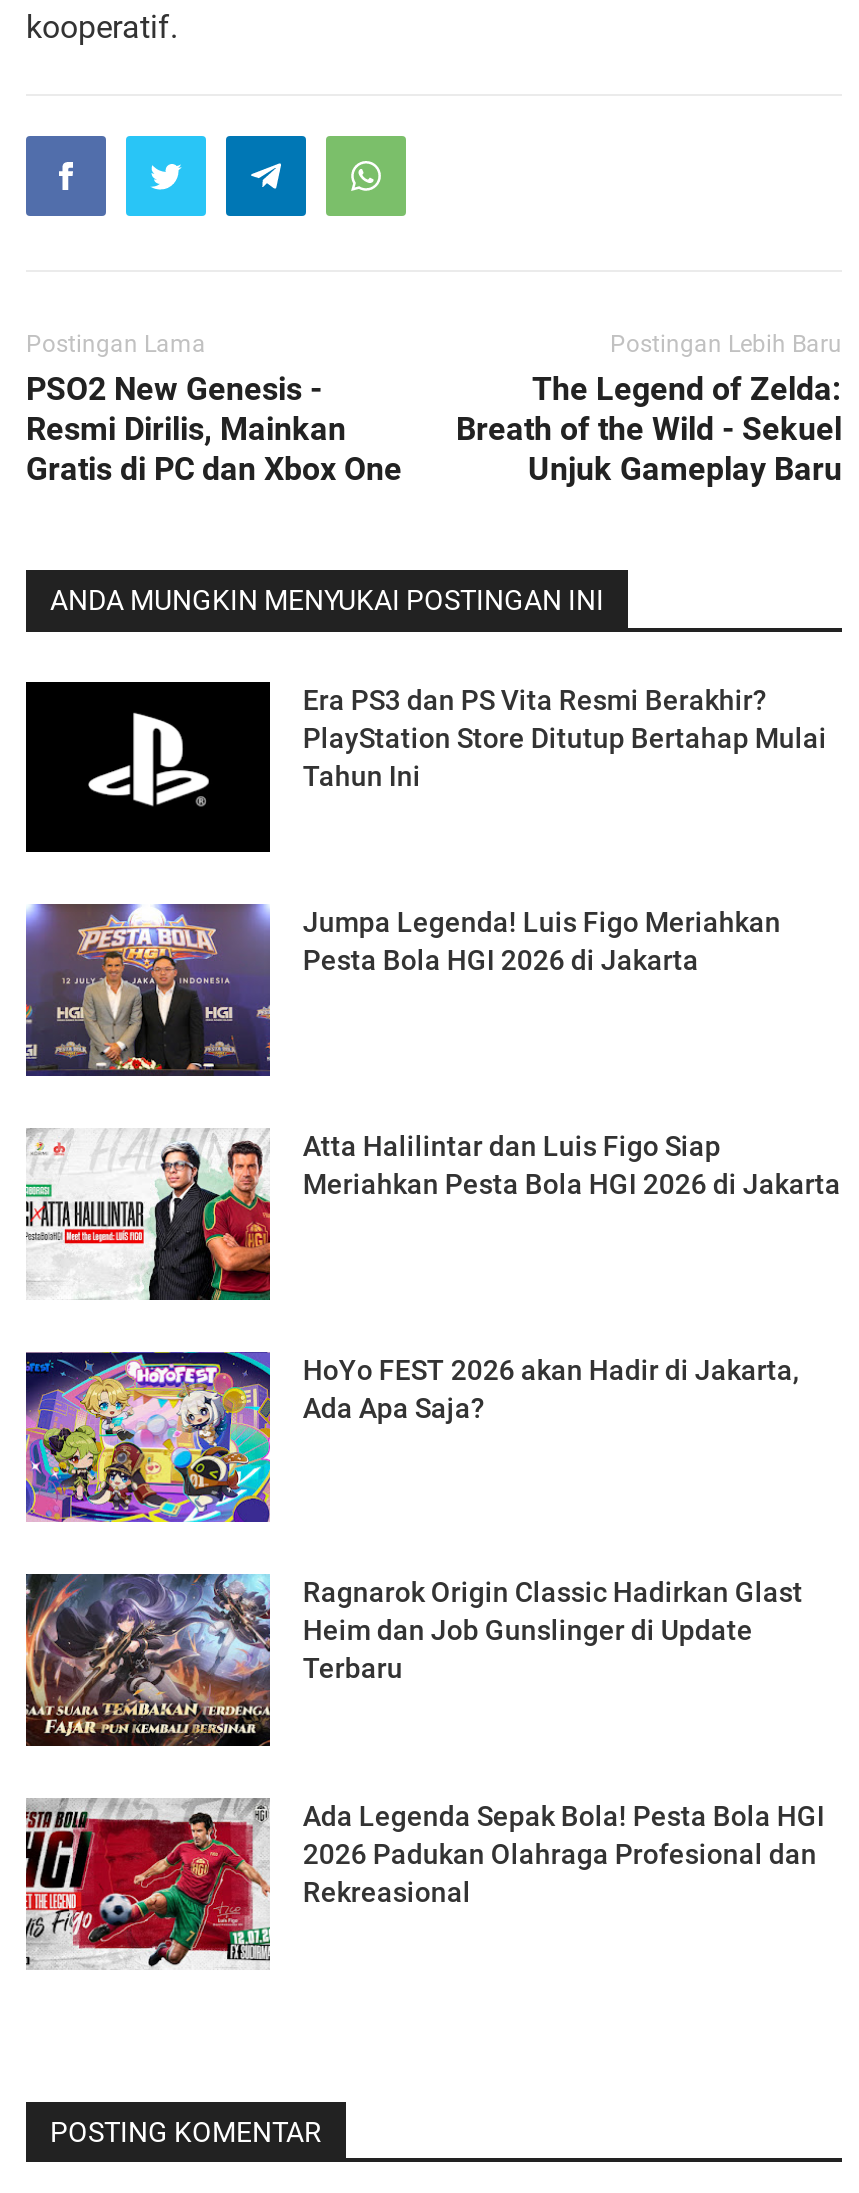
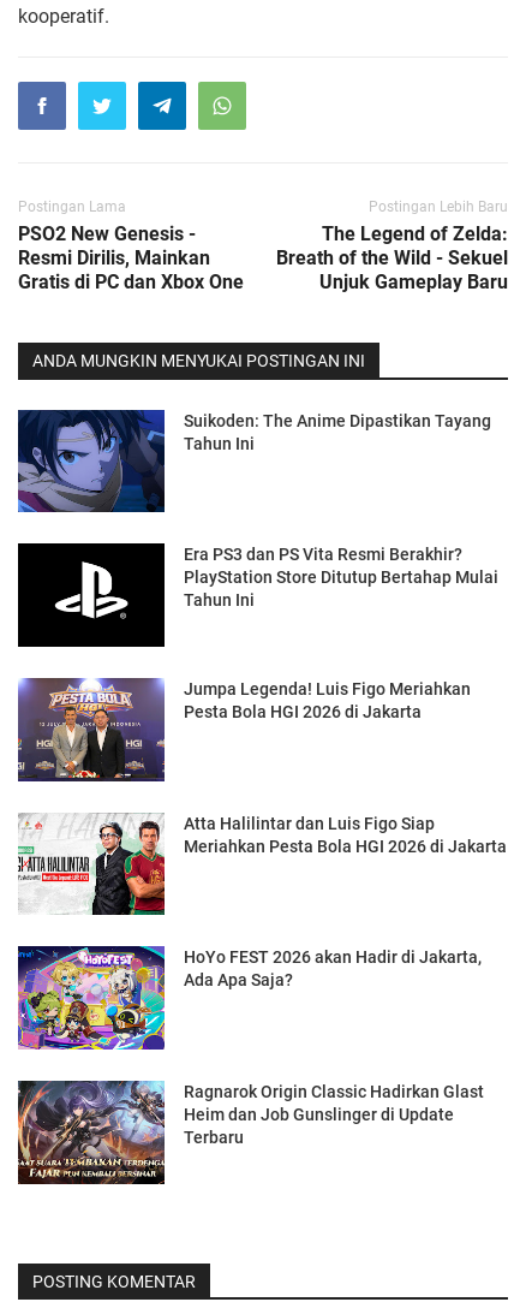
none -> [17,409,492,513] [image] | Suikoden: The Anime Dipastikan Tayang | Tahun Ini
moved [22,683,841,1684] -> [16,545,507,1147]: [image] | Era PS3 dan PS Vita Resmi Berakhir? | PlayStation Store Ditutup Bertahap Mulai | ... | Heim dan Job Gunslinger di Update | Terbaru
[24,1798,825,1970] [image] | Ada Legenda Sepak Bola! Pesta Bola HGI | 2026 Padukan Olahraga Profesional dan | Rekreasional -> none

